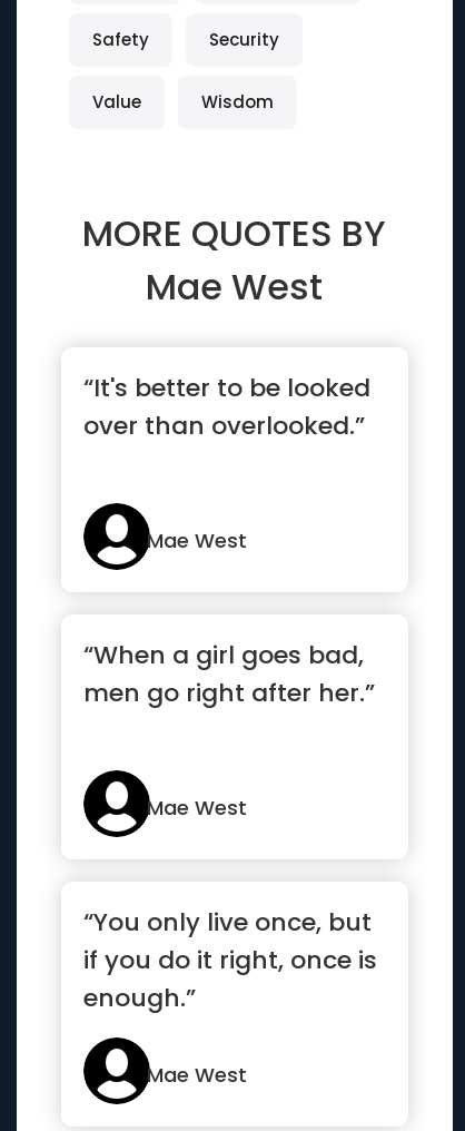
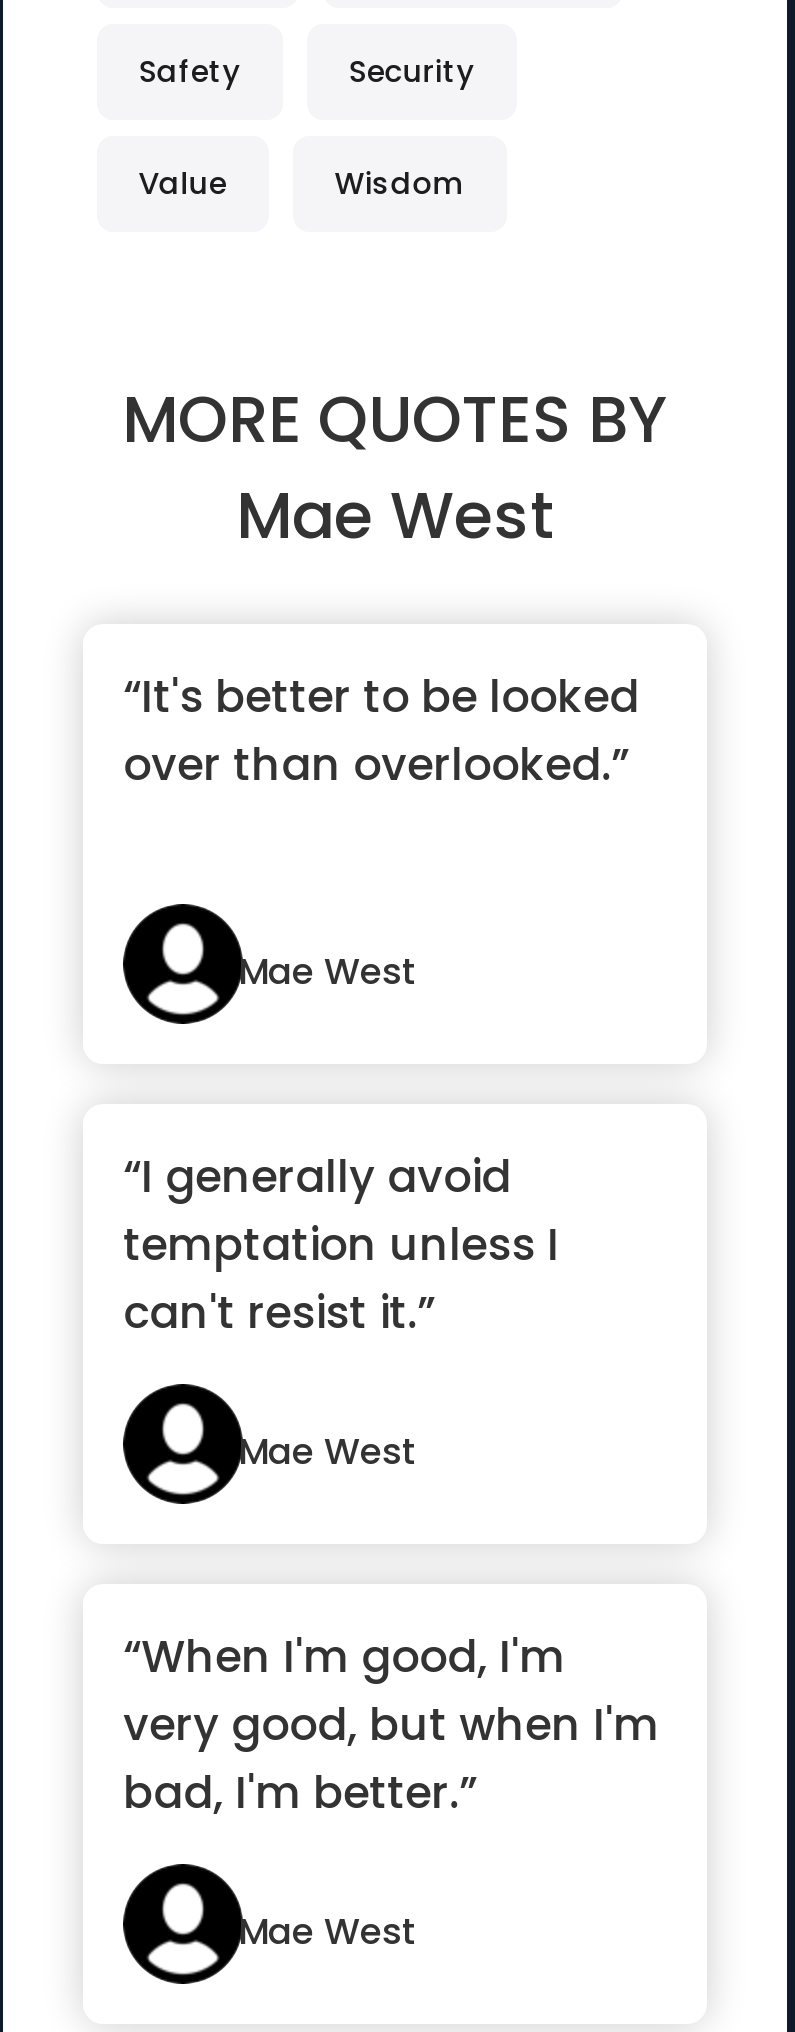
[84,638,375,710] “When a girl goes bad, | men go right after her.” -> [123,1146,559,1344] “I generally avoid | temptation unless I | can't resist it.”
[84,905,377,1015] “You only live once, but | if you do it right, once is | enough.” -> [123,1626,659,1824] “When I'm good, I'm | very good, but when I'm | bad, I'm better.”

